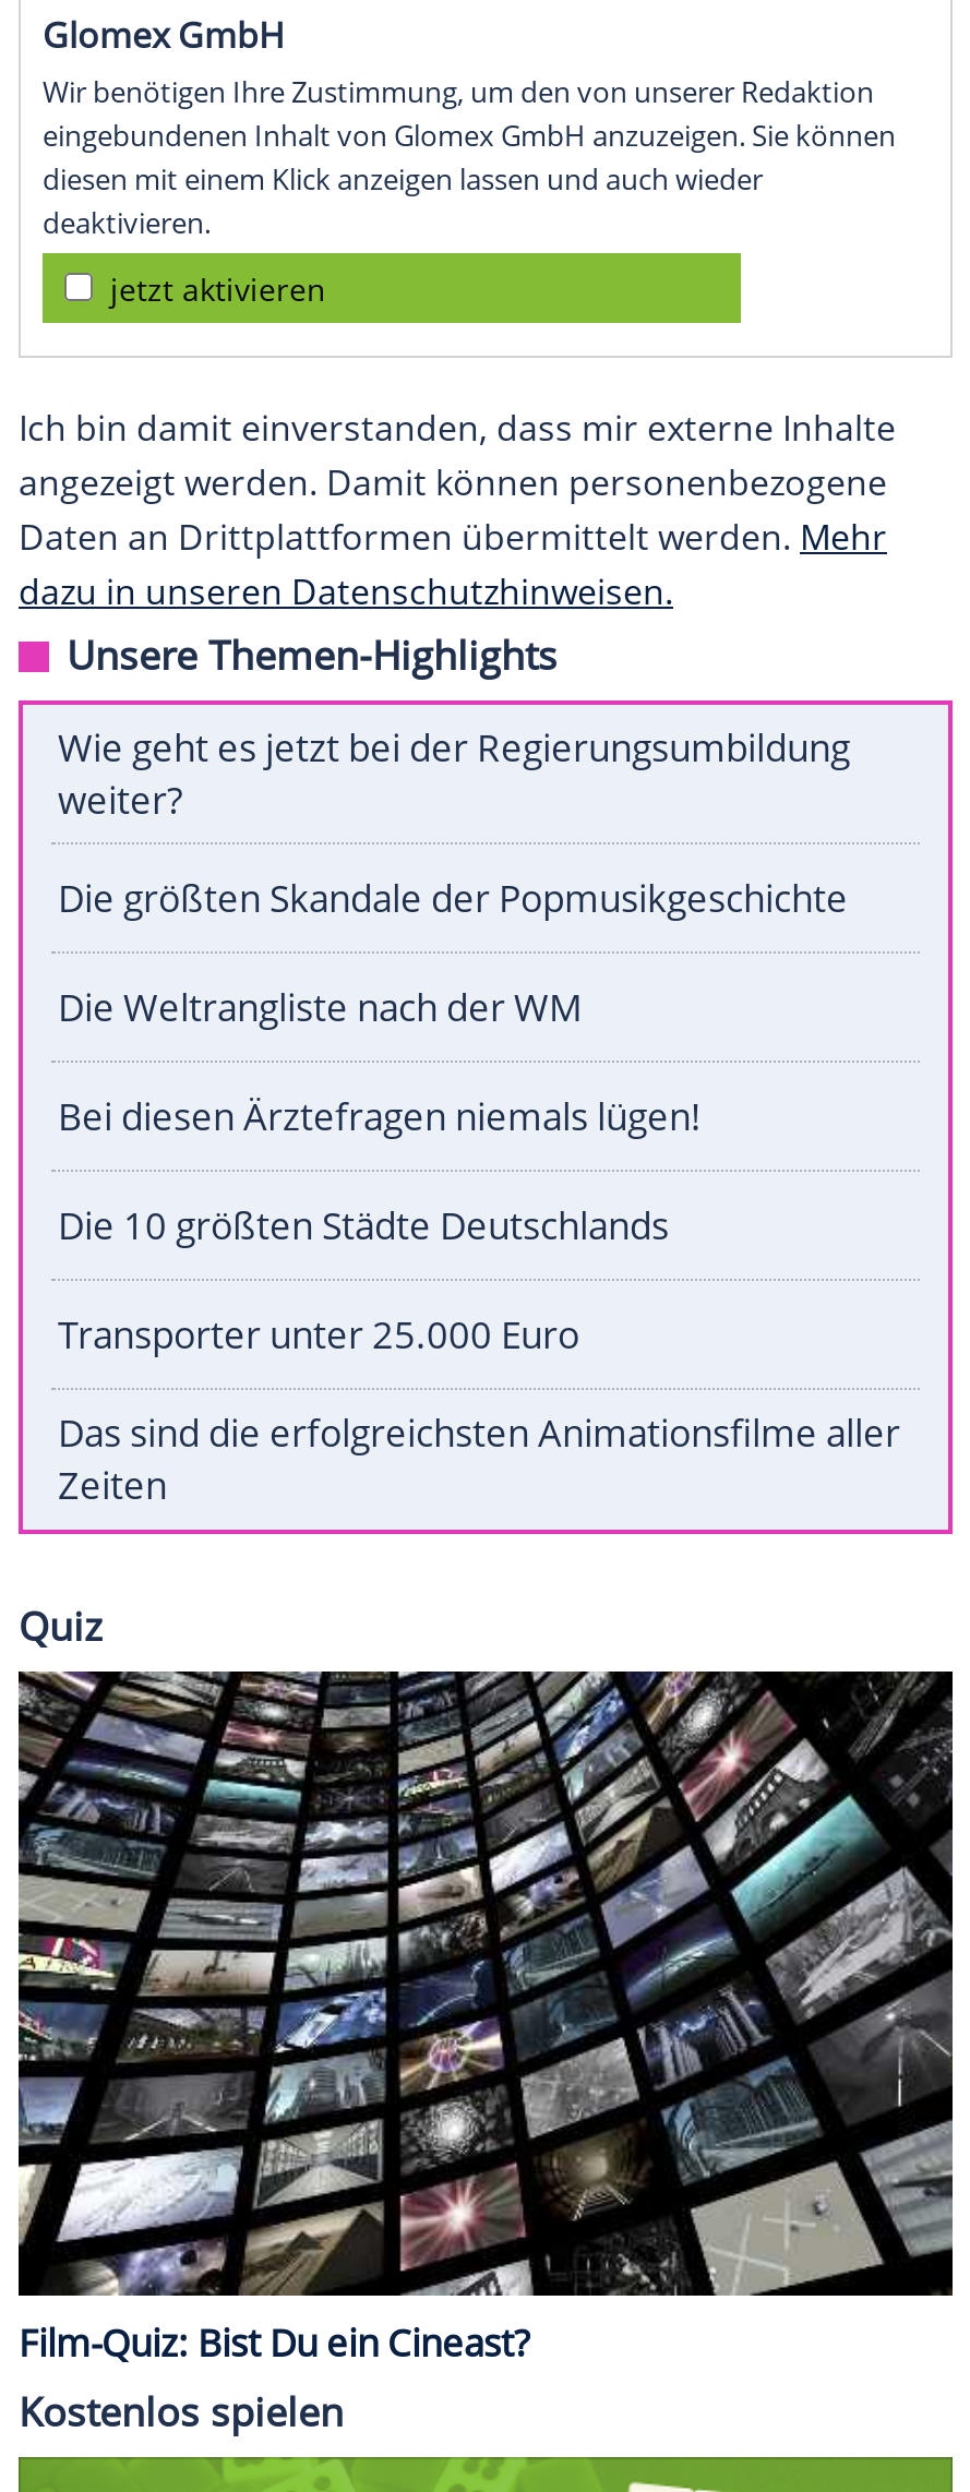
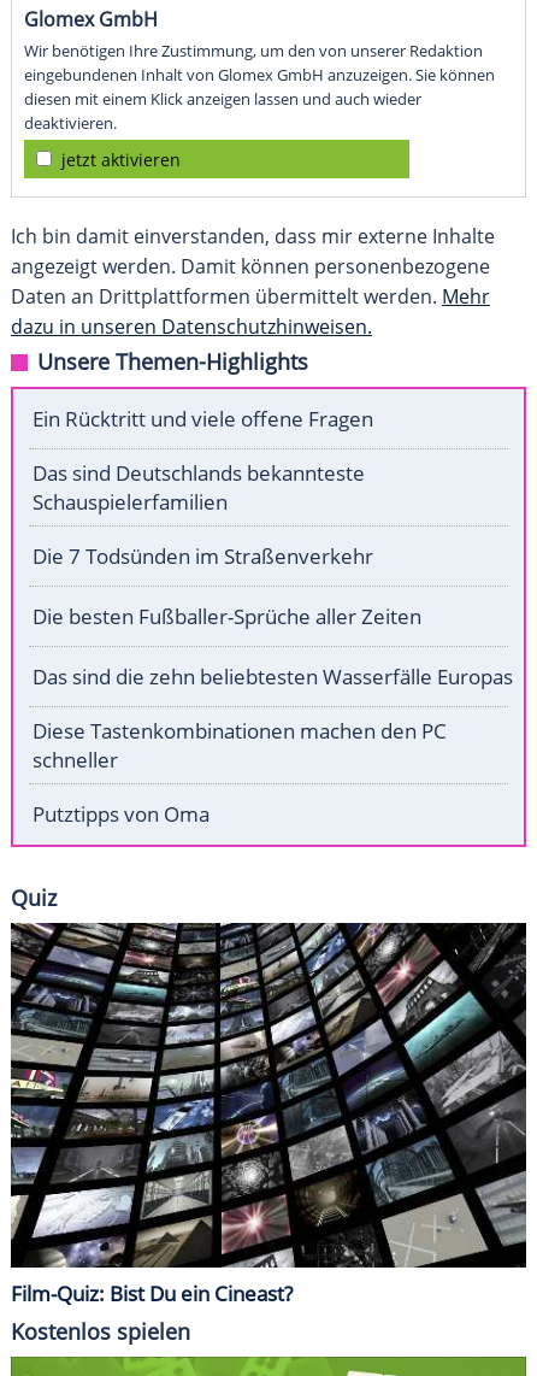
[58,723,850,826] Wie geht es jetzt bei der Regierungsumbildung | weiter? -> [33,405,373,433] Ein Rücktritt und viele offene Fragen
[58,874,848,924] Die größten Skandale der Popmusikgeschichte -> [33,459,365,516] Das sind Deutschlands bekannteste | Schauspielerfamilien
[58,983,582,1033] Die Weltrangliste nach der WM -> [33,543,373,570] Die 7 Todsünden im Straßenverkehr
[58,1092,702,1142] Bei diesen Ärztefragen niemals lügen! -> [33,603,421,631] Die besten Fußballer-Sprüche aller Zeiten
[58,1201,669,1251] Die 10 größten Städte Deutschlands -> [33,663,513,691] Das sind die zehn beliebtesten Wasserfälle Europas
[58,1310,579,1360] Transporter unter 25.000 Euro -> [33,717,447,774] Diese Tastenkombinationen machen den PC | schneller
[58,1408,900,1511] Das sind die erfolgreichsten Animationsfilme aller | Zeiten -> [33,800,210,828] Putztipps von Oma

